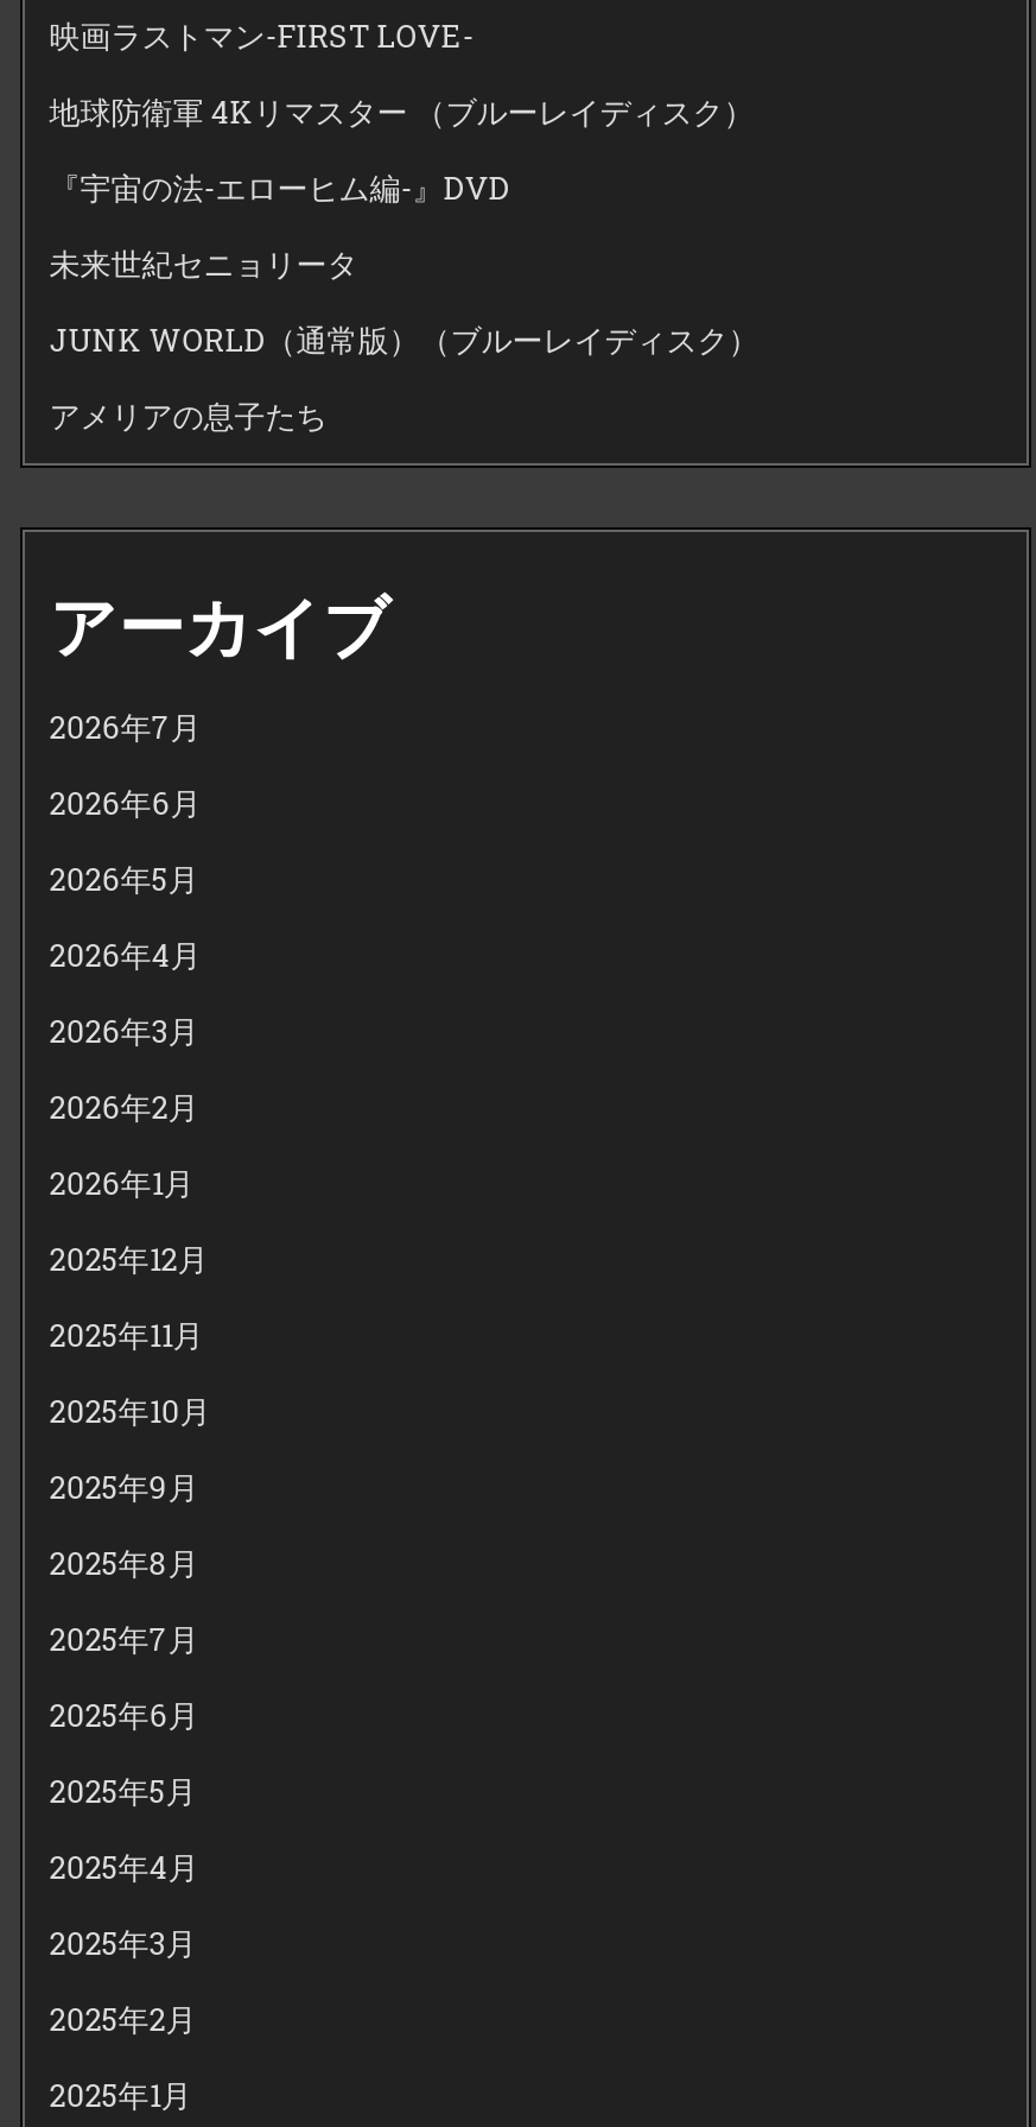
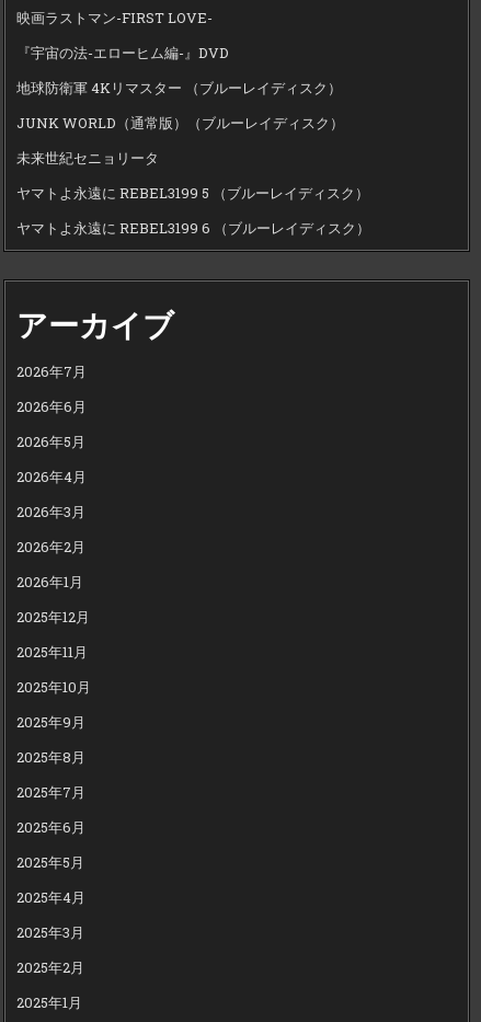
moved [49,90,754,133] -> [17,78,342,97]: 地球防衛軍 4Kリマスター （ブルーレイディスク）
moved [49,166,510,209] -> [17,43,229,62]: 『宇宙の法-エローヒム編-』DVD
moved [49,242,358,285] -> [17,148,159,168]: 未来世紀セニョリータ
moved [49,318,759,361] -> [17,113,344,133]: JUNK WORLD（通常版）（ブルーレイディスク）
[49,394,327,437] アメリアの息子たち -> [17,183,371,238] ヤマトよ永遠に REBEL3199 5 （ブルーレイディスク） | ヤマトよ永遠に REBEL3199 6 （ブルーレイディスク）

